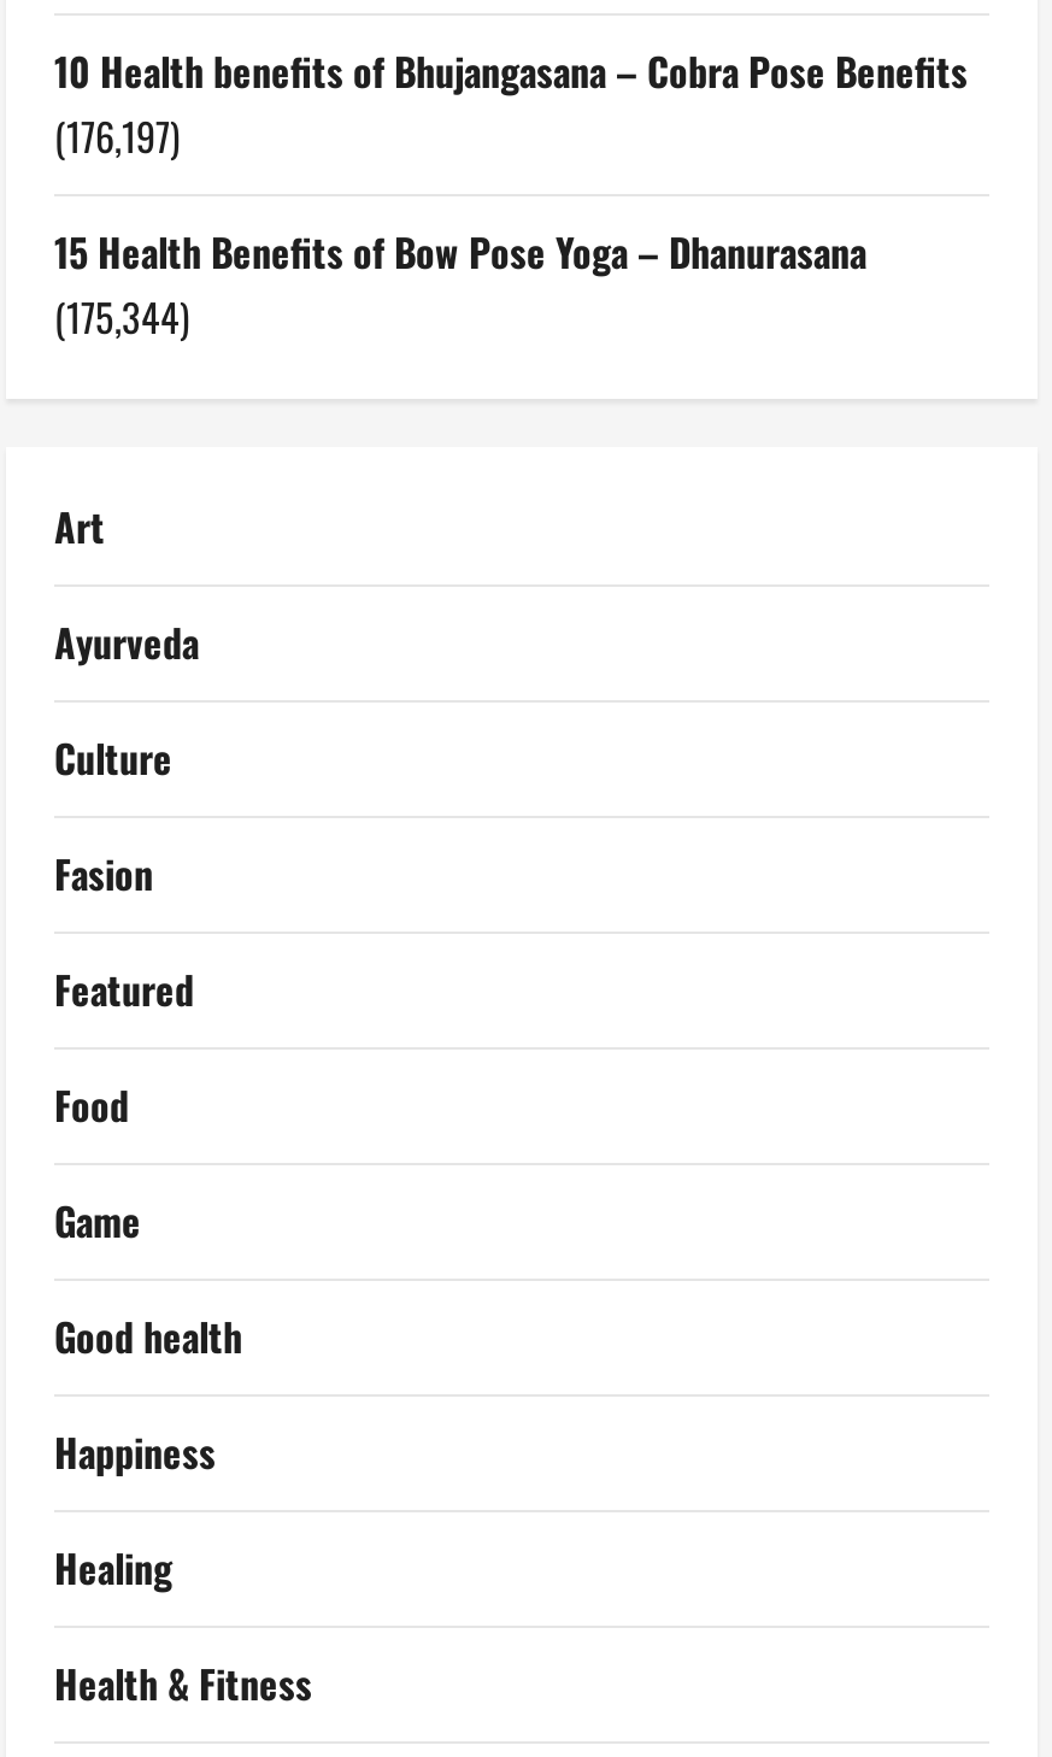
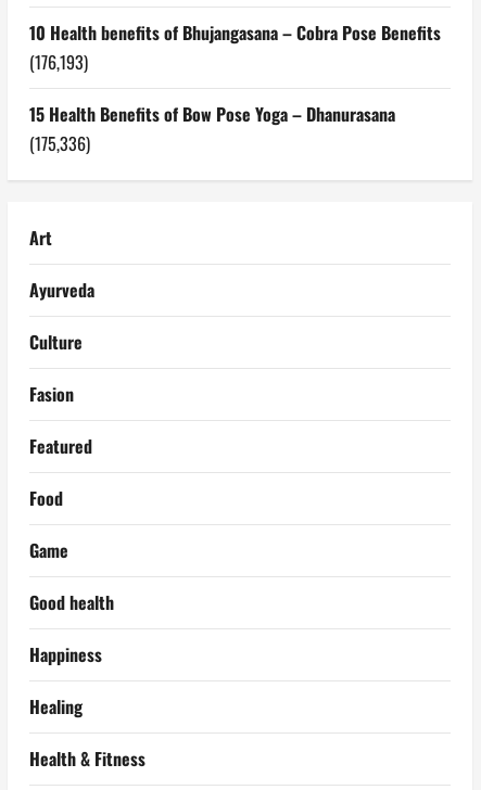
[54,107,180,164] (176,197) -> [29,49,88,75] (176,193)
[54,287,189,345] (175,344) -> [29,130,90,156] (175,336)

